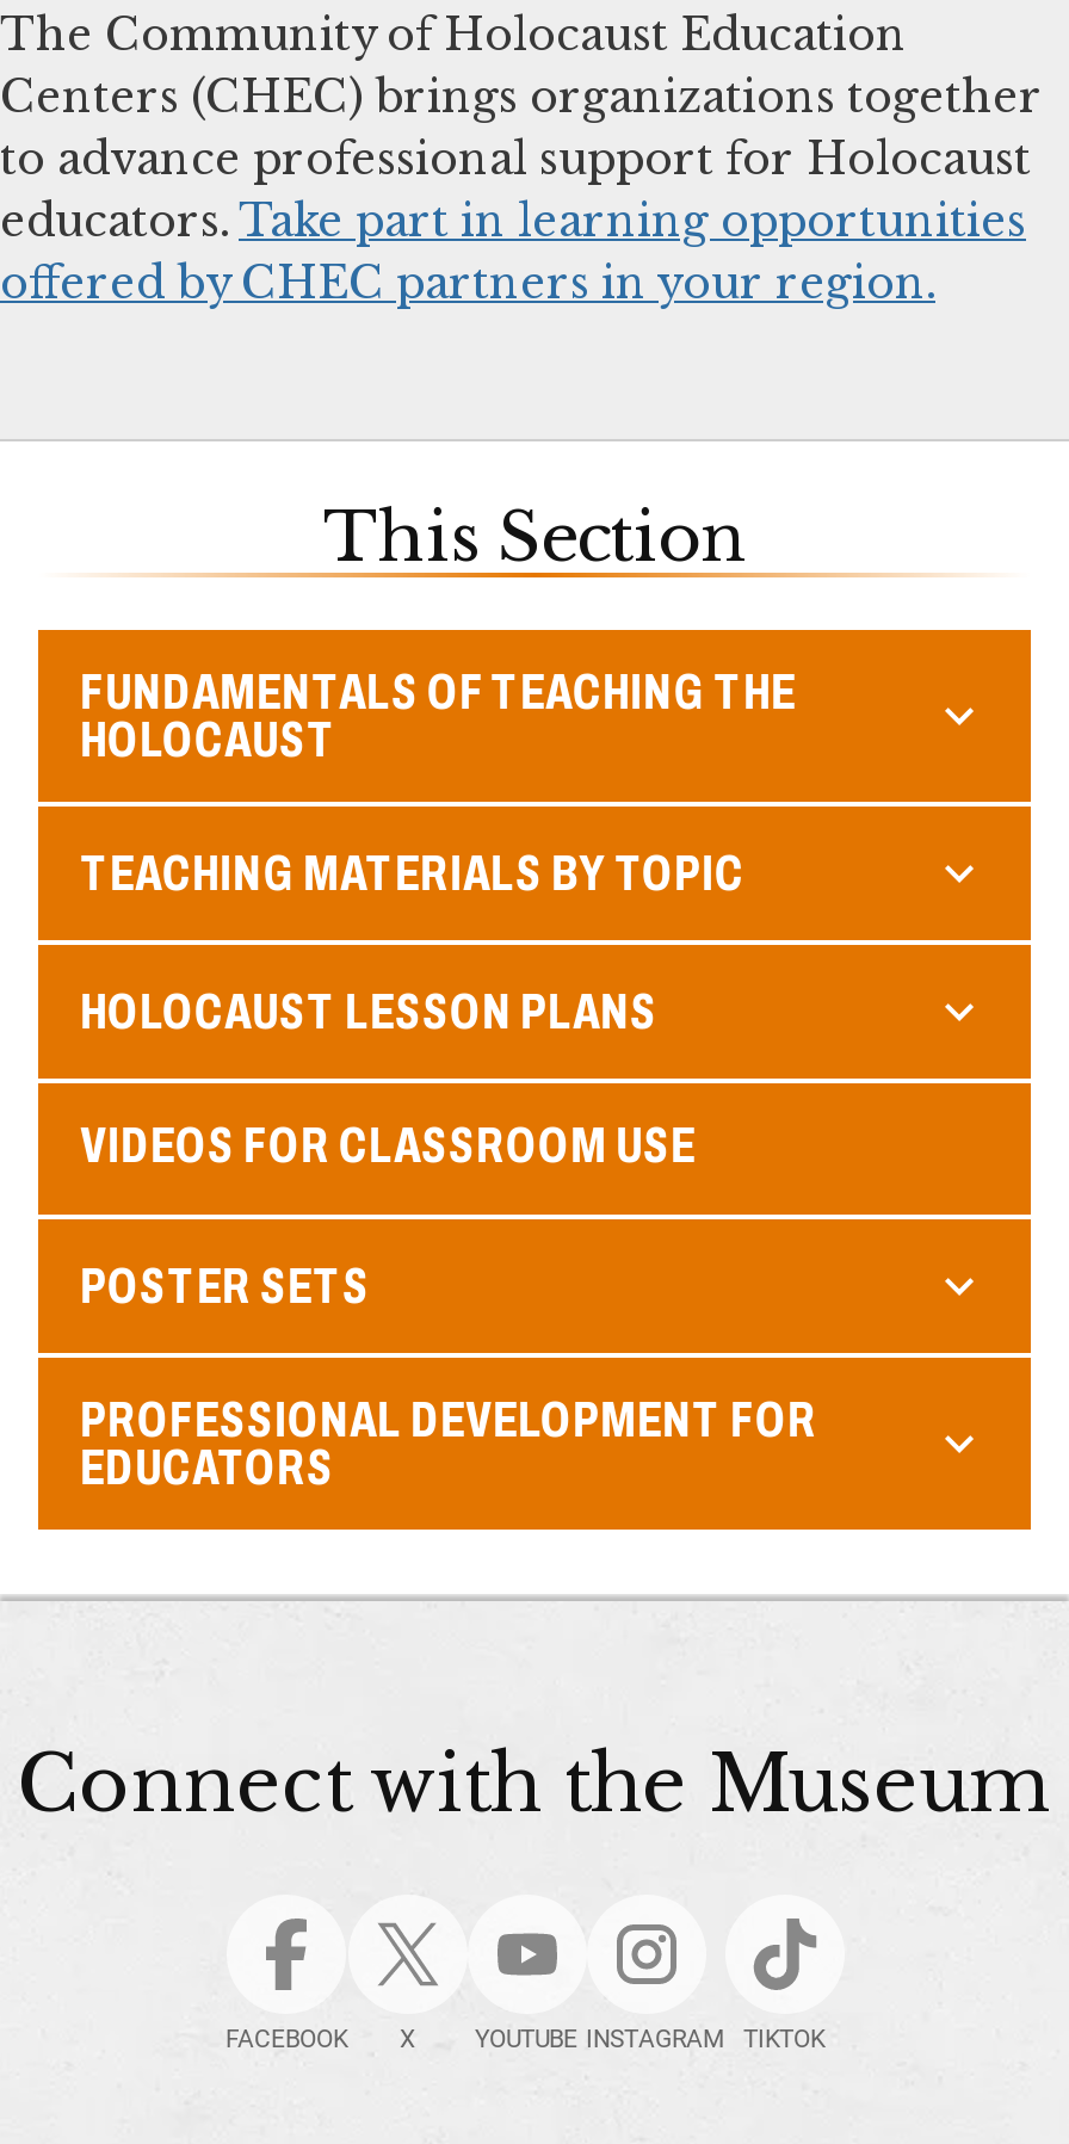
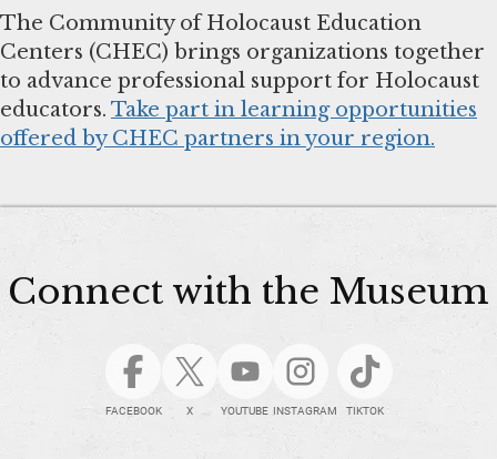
[36,496,1033,1532] [image] | This Section | FUNDAMENTALS OF TEACHING THE | HOLOCAUST | TEACHING MATERIALS BY TOPIC | HOLOCAUST LESSON PLANS | VIDEOS FOR CLASSROOM USE | POSTER SETS | PROFESSIONAL DEVELOPMENT FOR | EDUCATORS -> none

